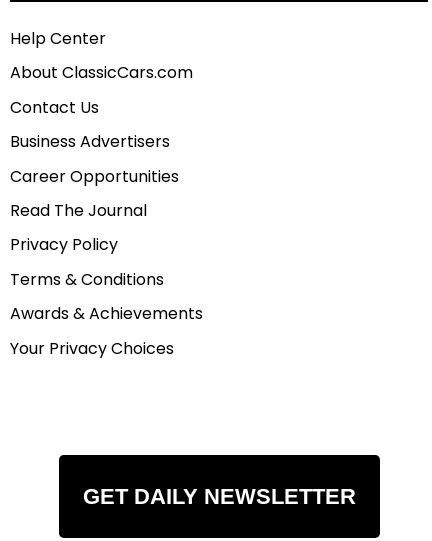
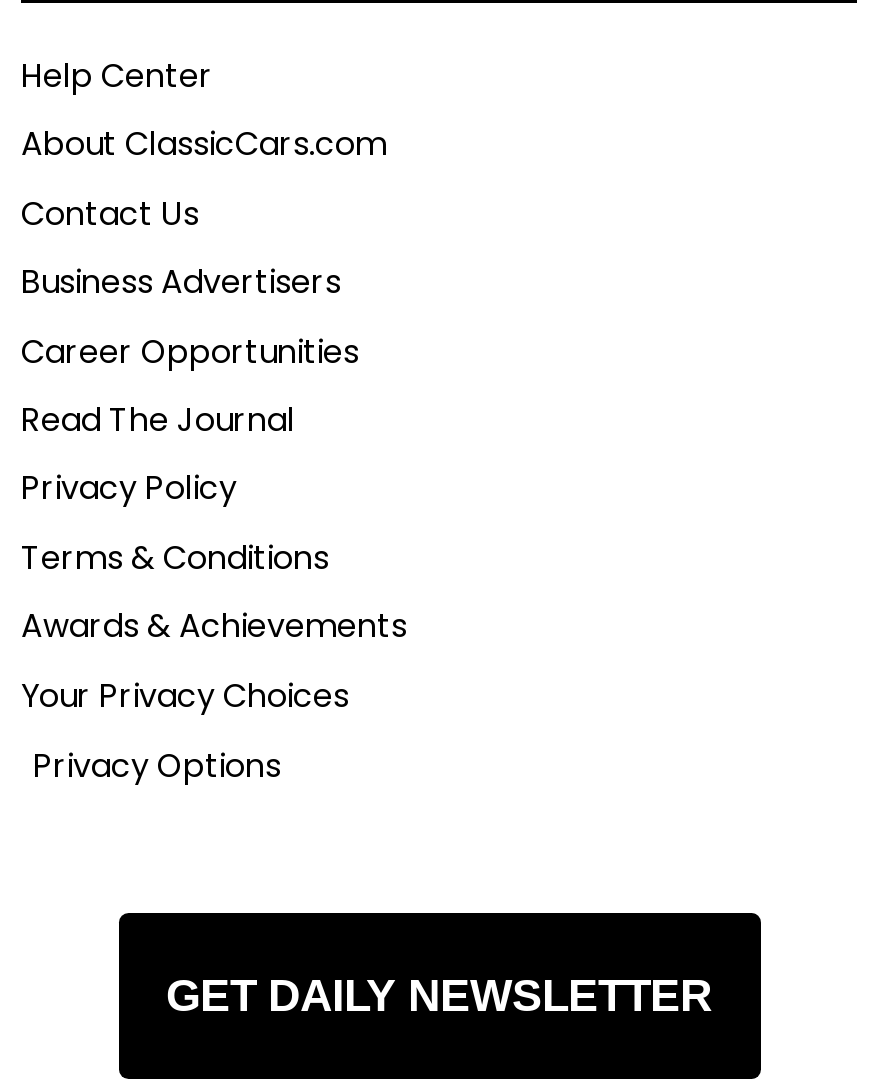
none -> [33,743,281,789] Privacy Options

